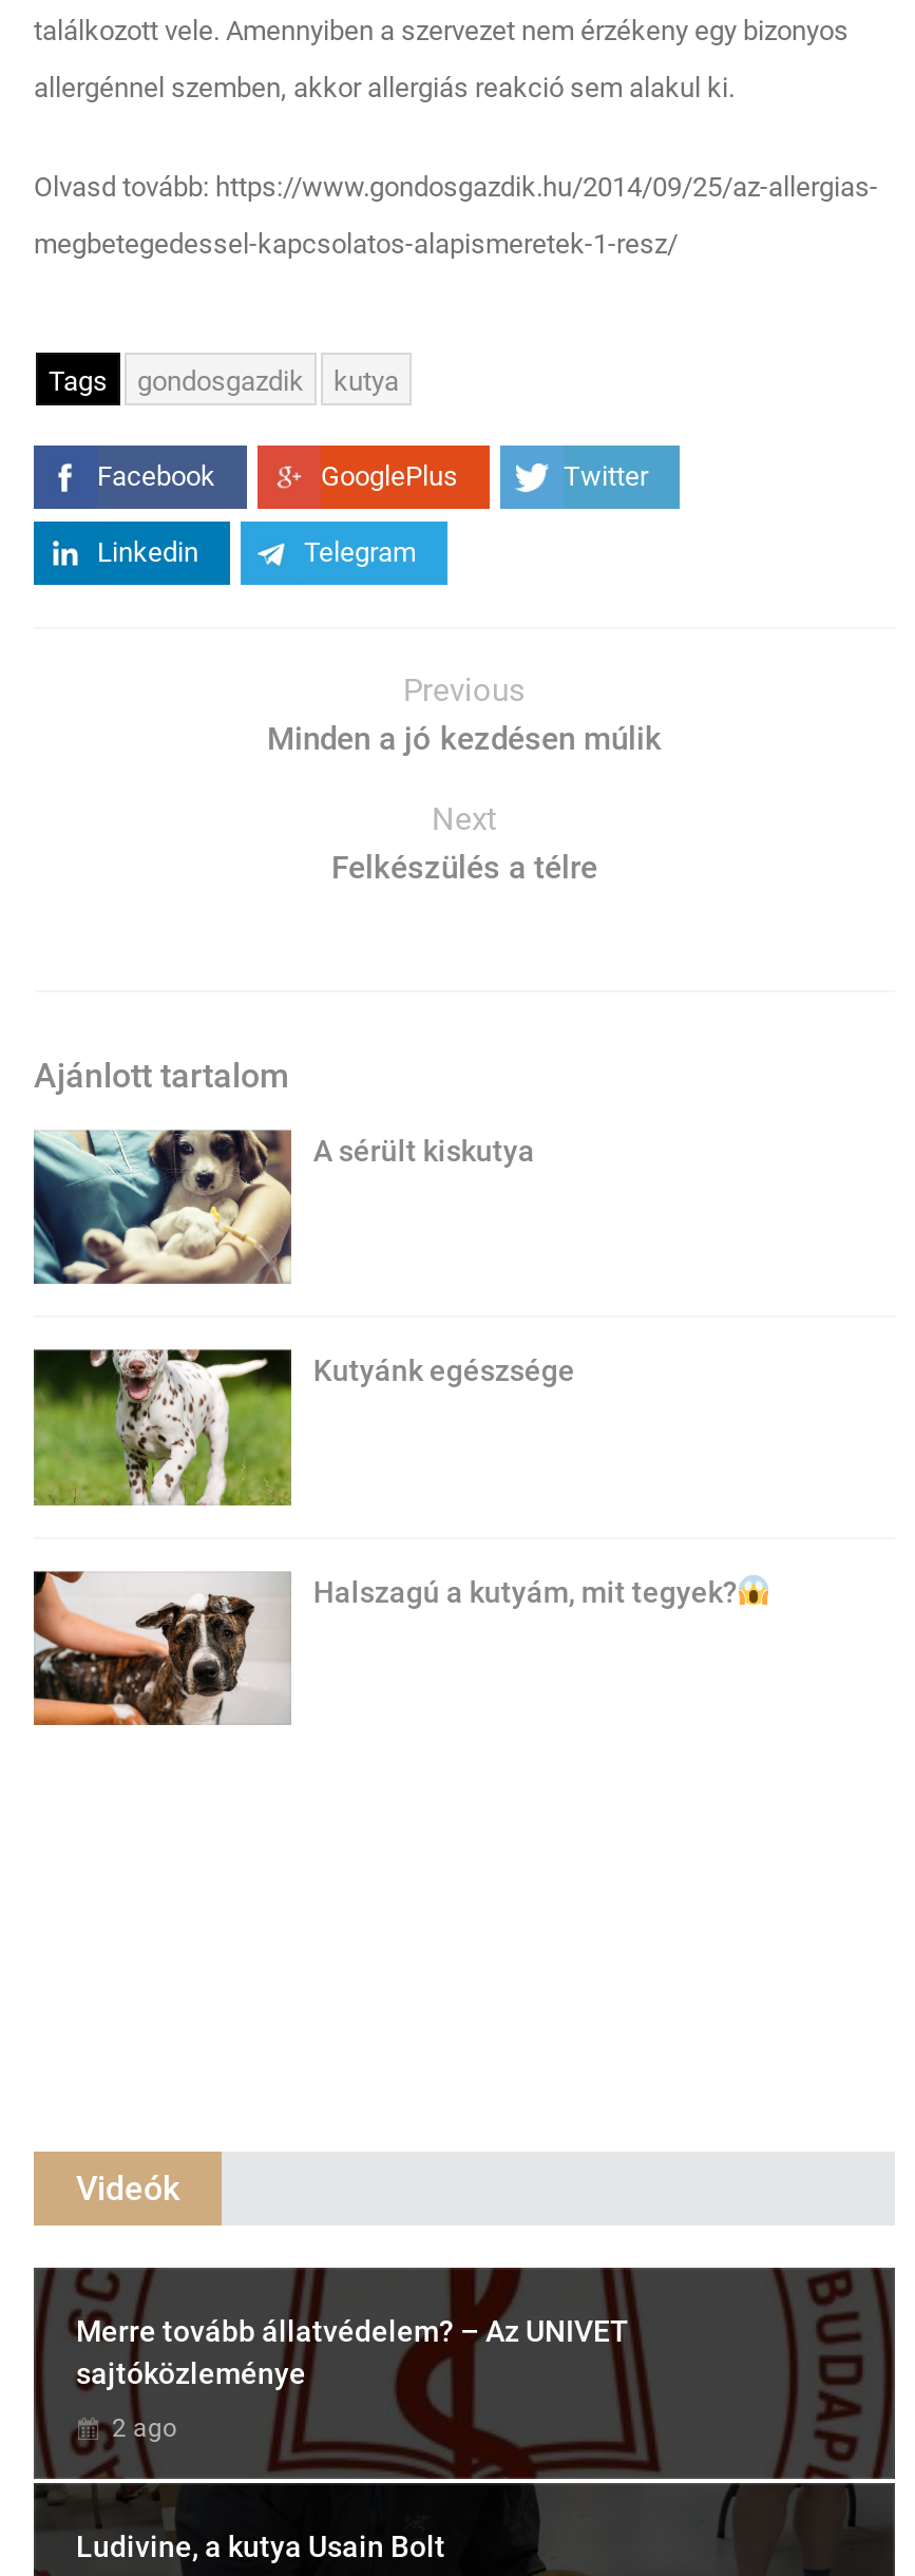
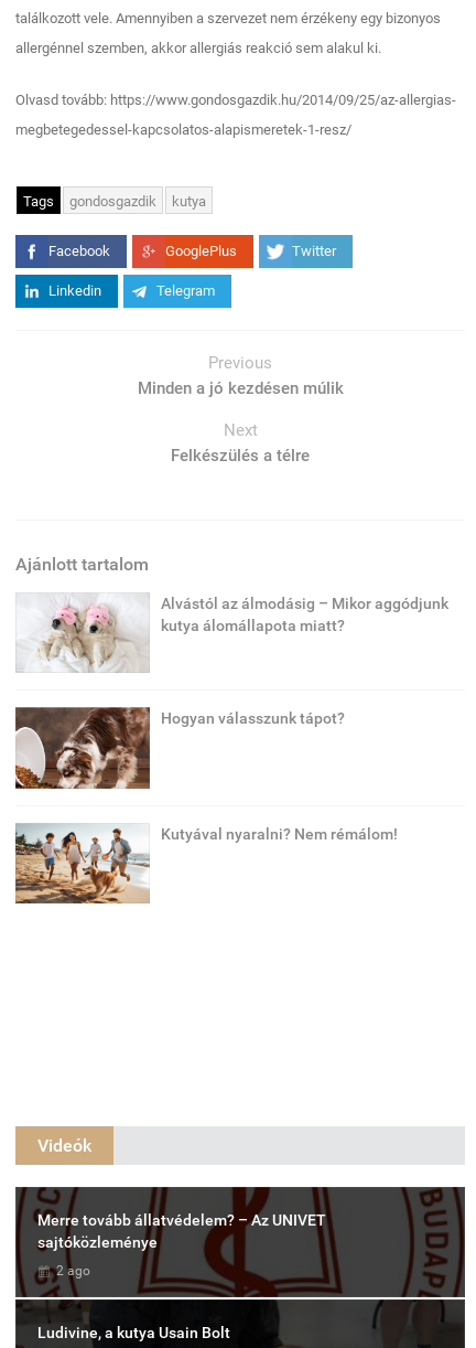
[32,1128,535,1286] [image] | A sérült kiskutya -> [15,592,449,673] [image] | Alvástól az álmodásig – Mikor aggódjunk | kutya álomállapota miatt?
[32,1349,575,1505] [image] | Kutyánk egészsége -> [14,707,345,789] [image] | Hogyan válasszunk tápot?
[32,1571,737,1727] [image] | Halszagú a kutyám, mit tegyek? -> [14,824,398,905] [image] | Kutyával nyaralni? Nem rémálom!

